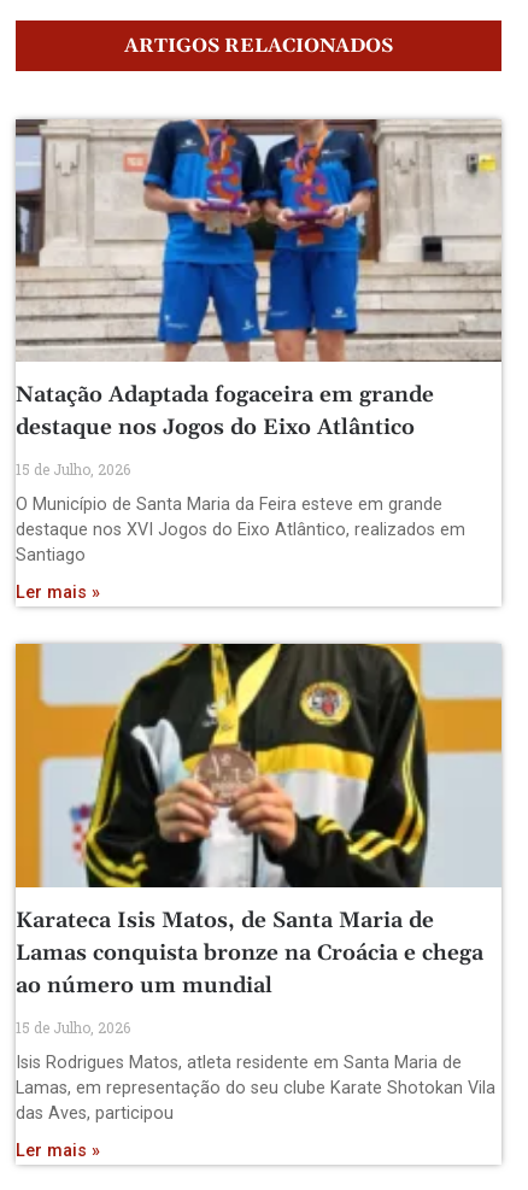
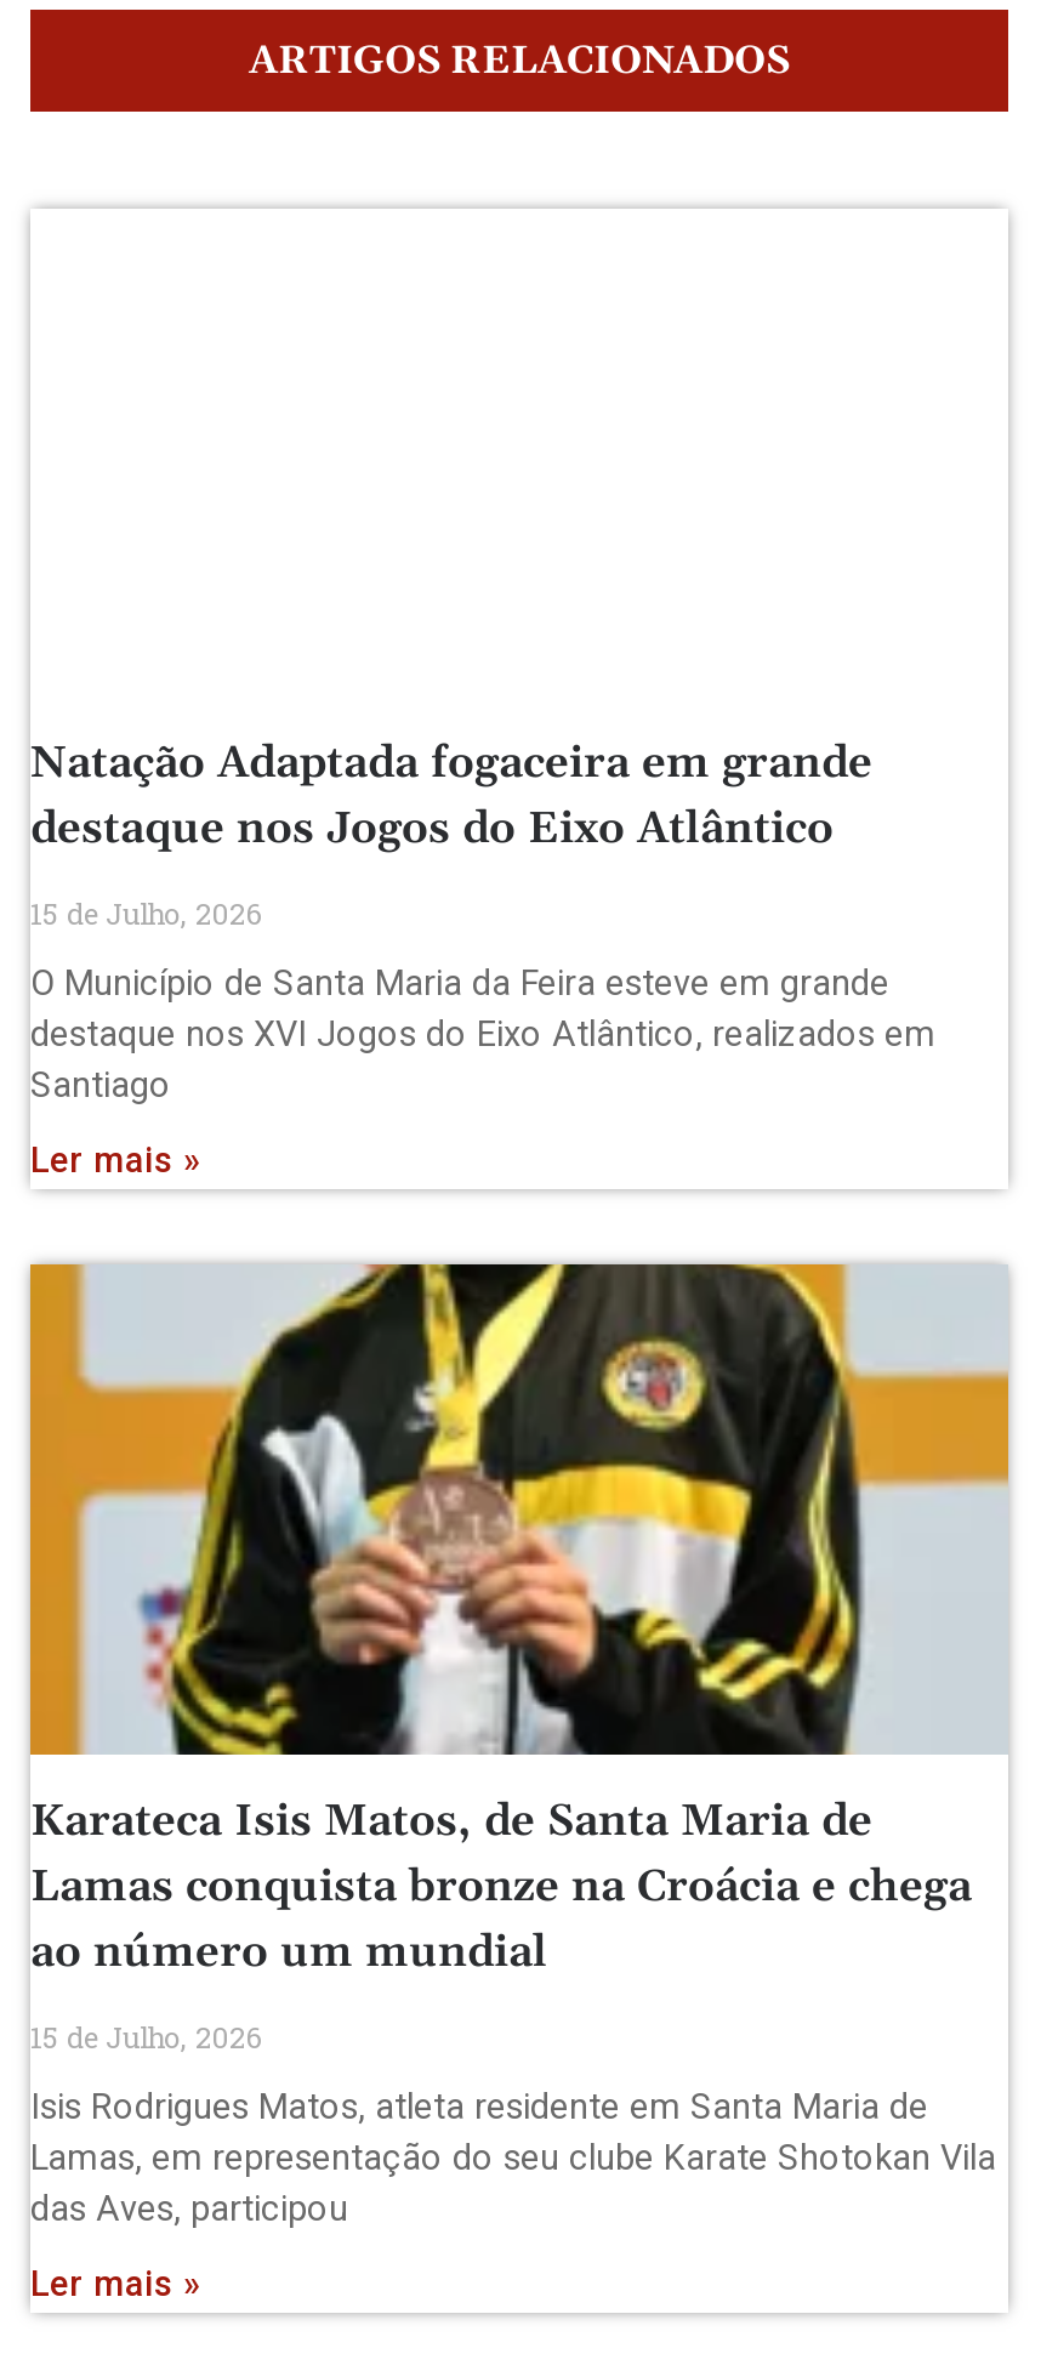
[14,118,503,363] [image] -> none

